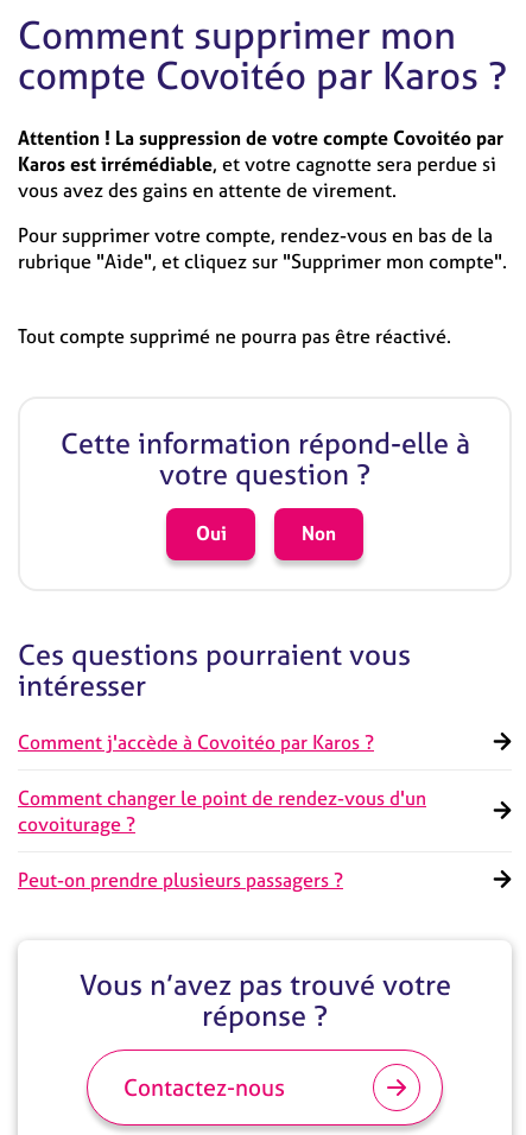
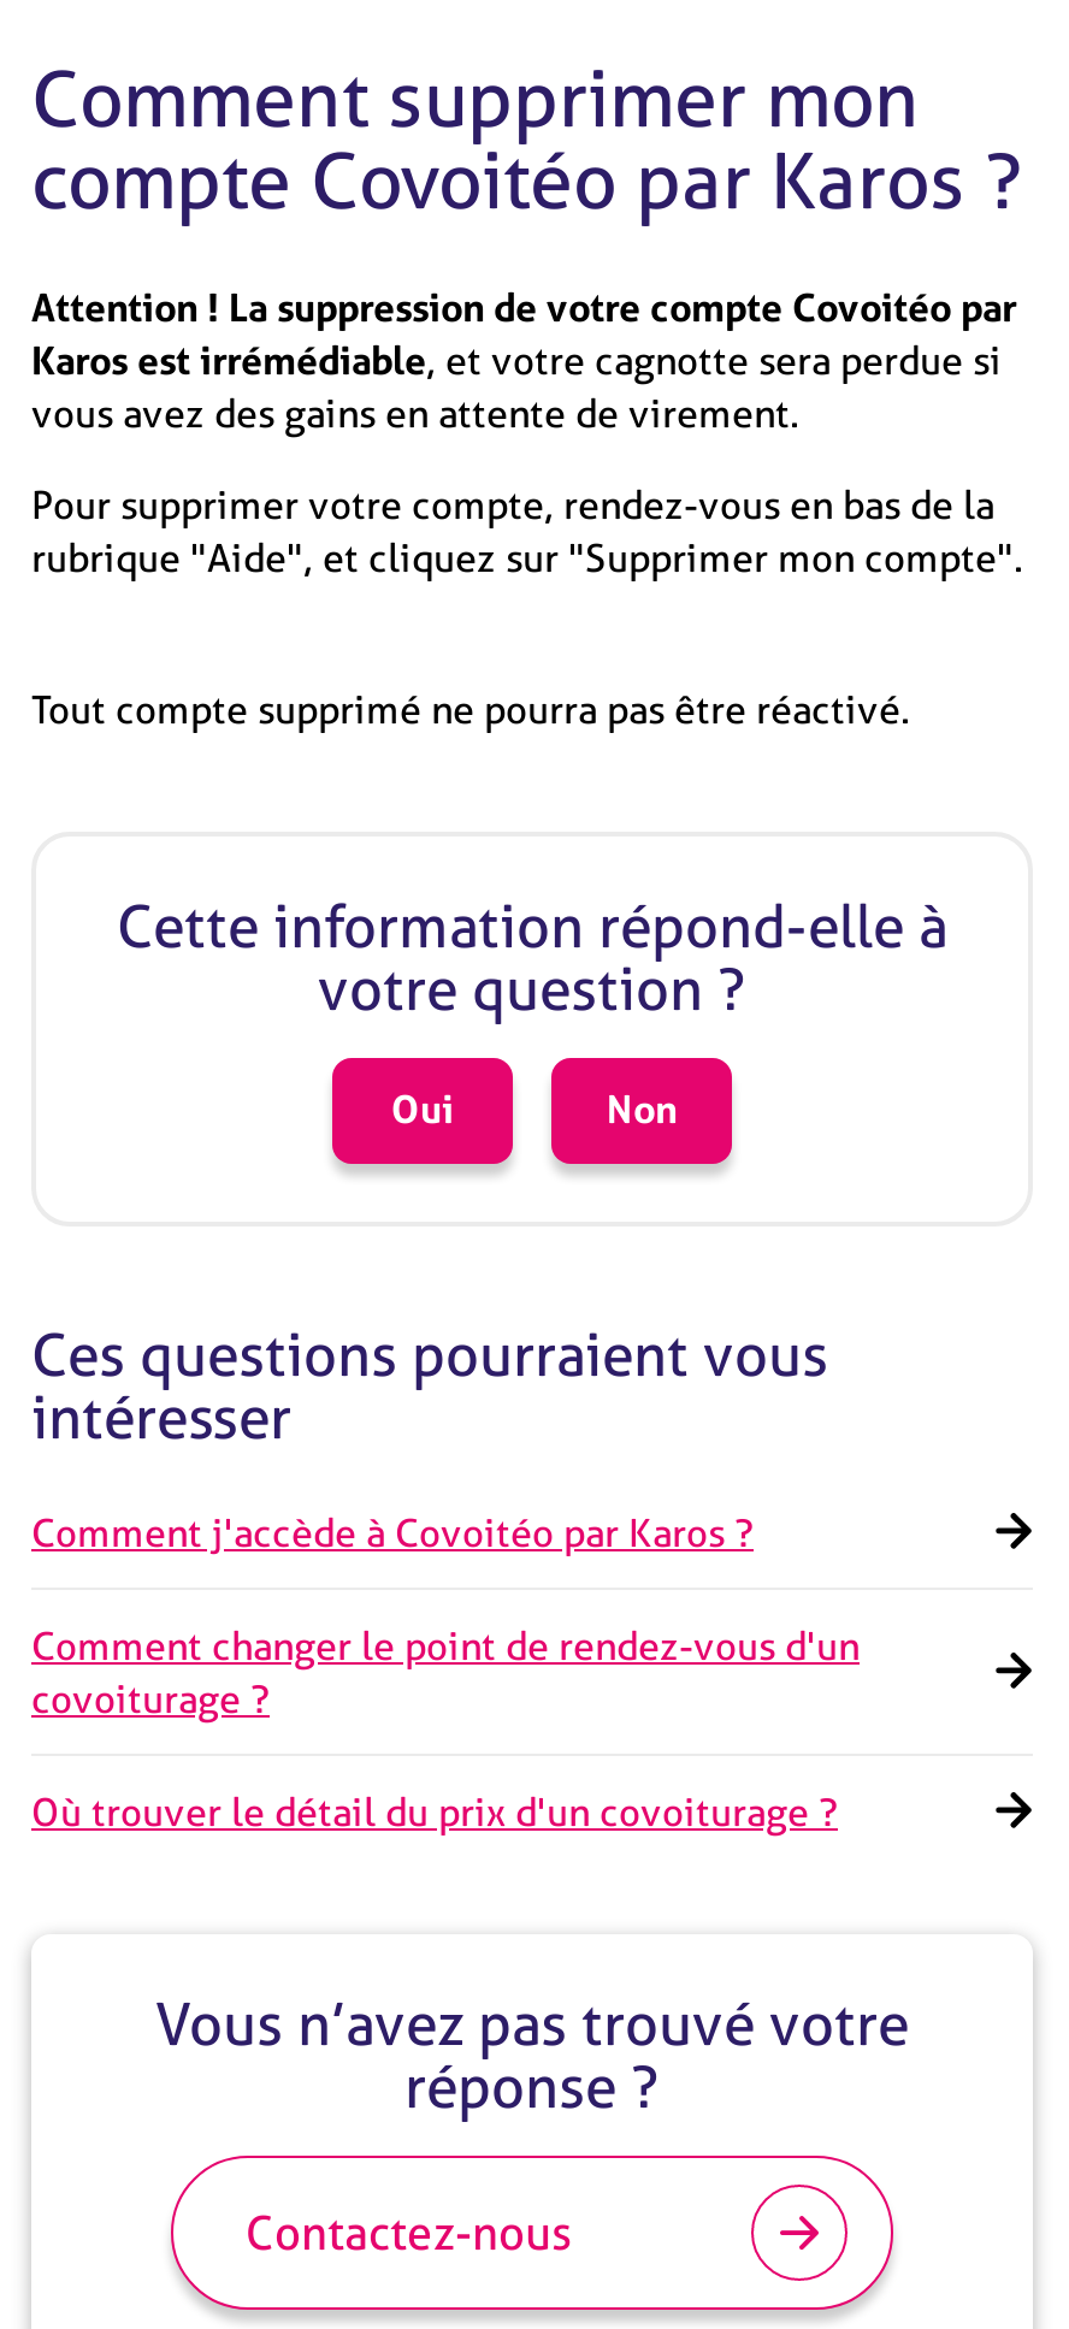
[18,867,343,891] Peut-on prendre plusieurs passagers ? -> [31,1786,838,1835] Où trouver le détail du prix d'un covoiturage ?

